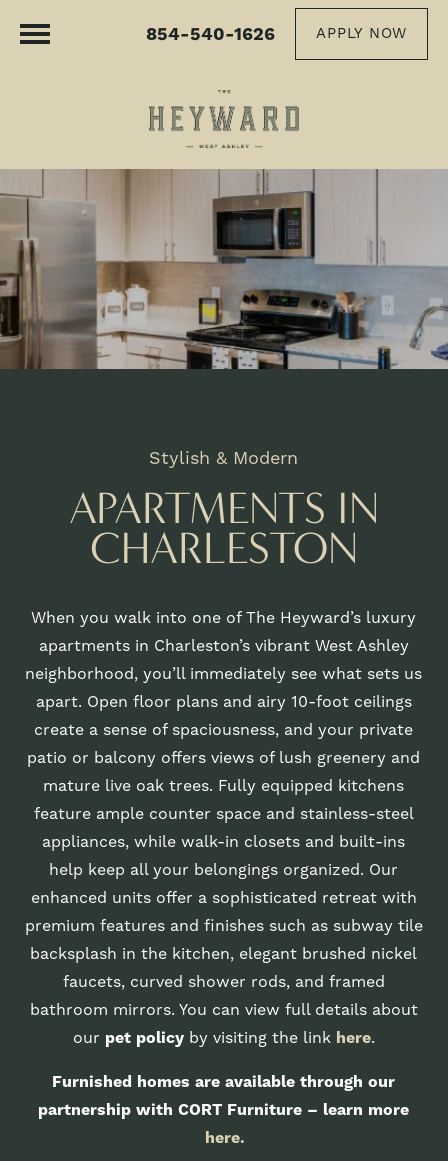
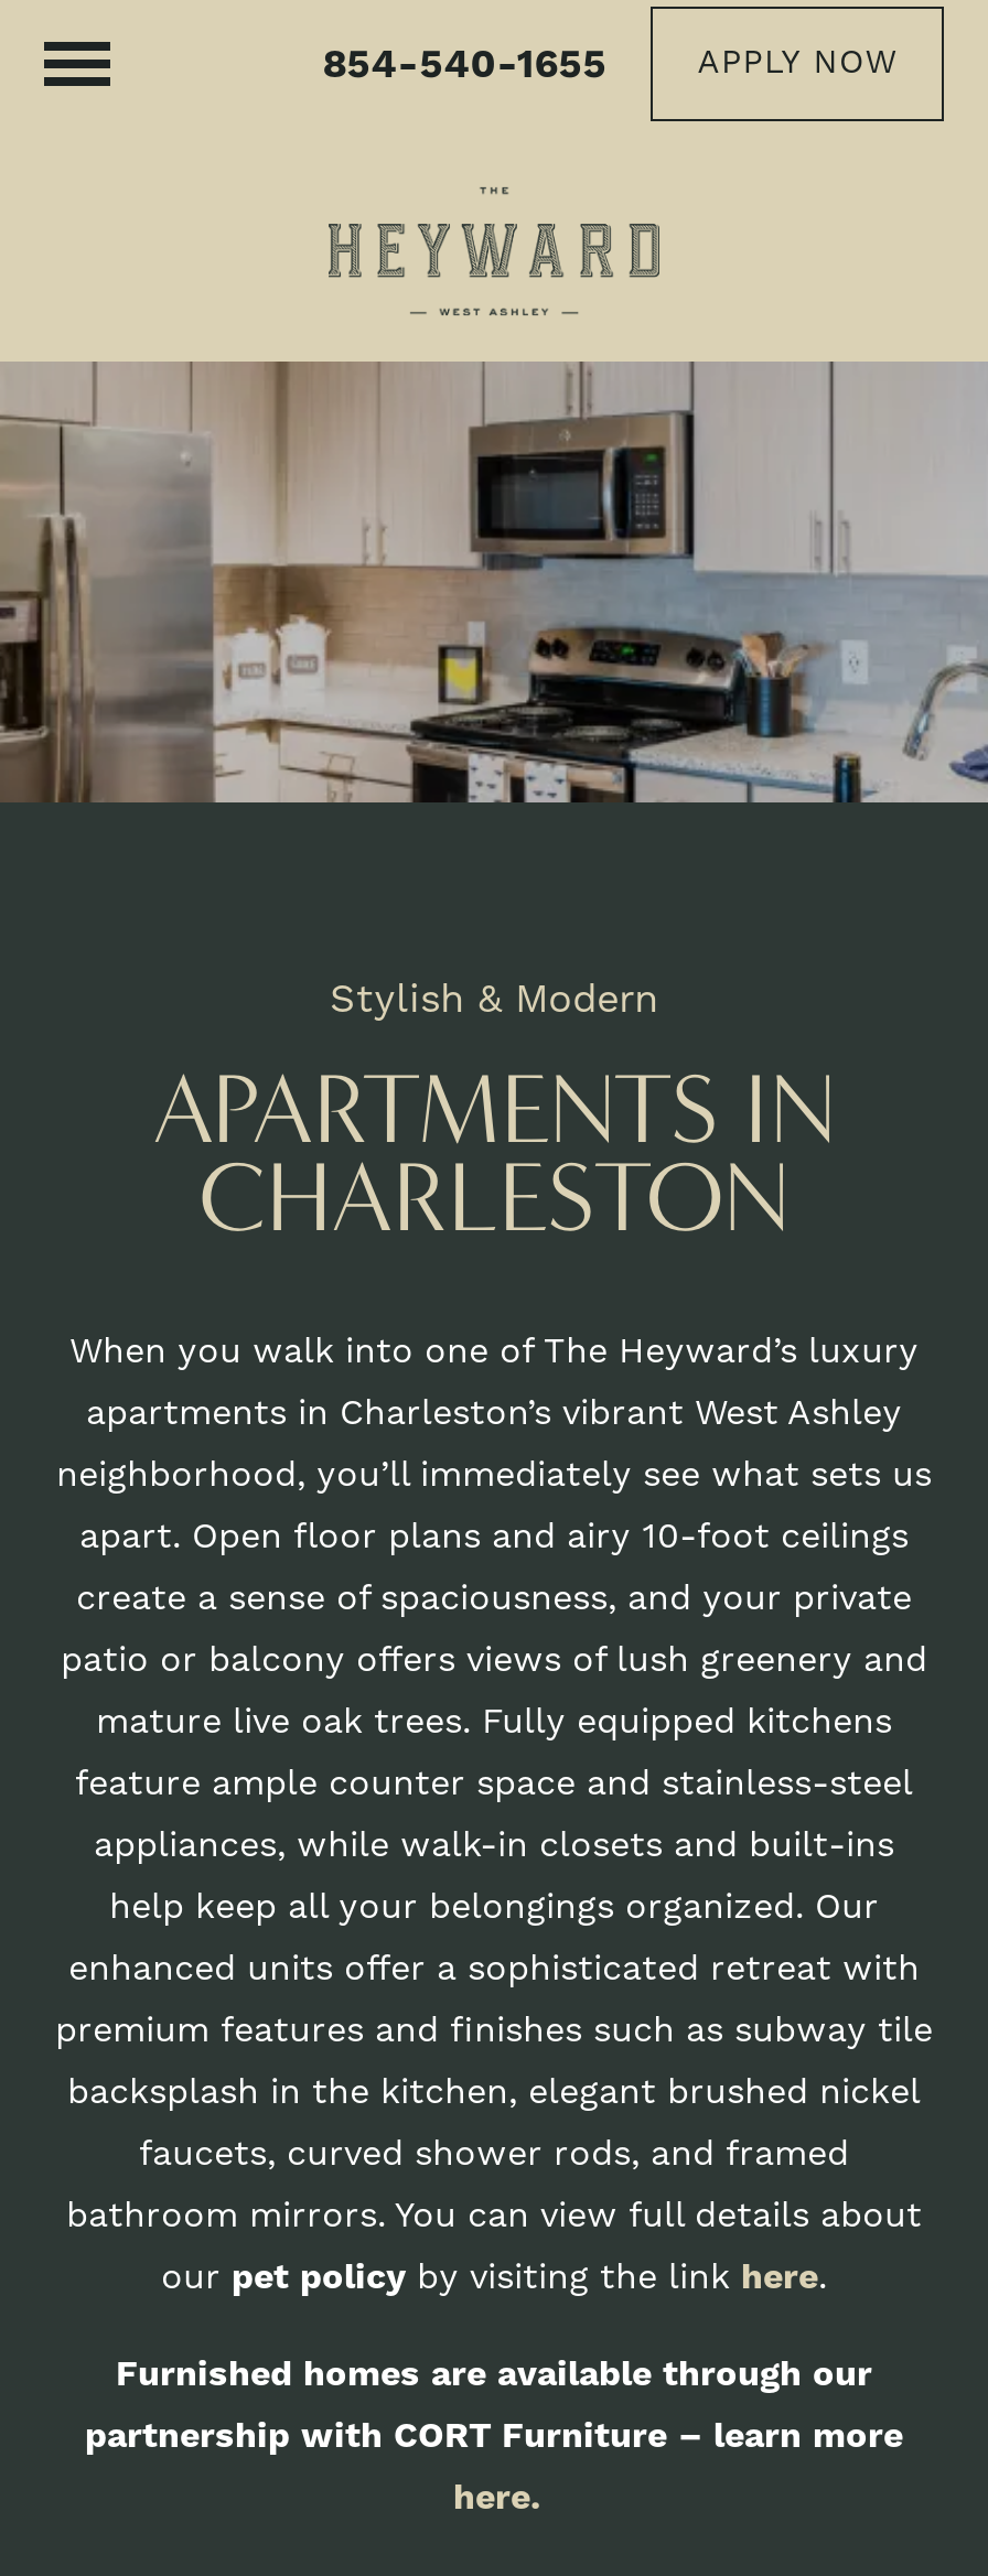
[146,23,275,46] 854-540-1626 -> [322,40,607,90] 854-540-1655

